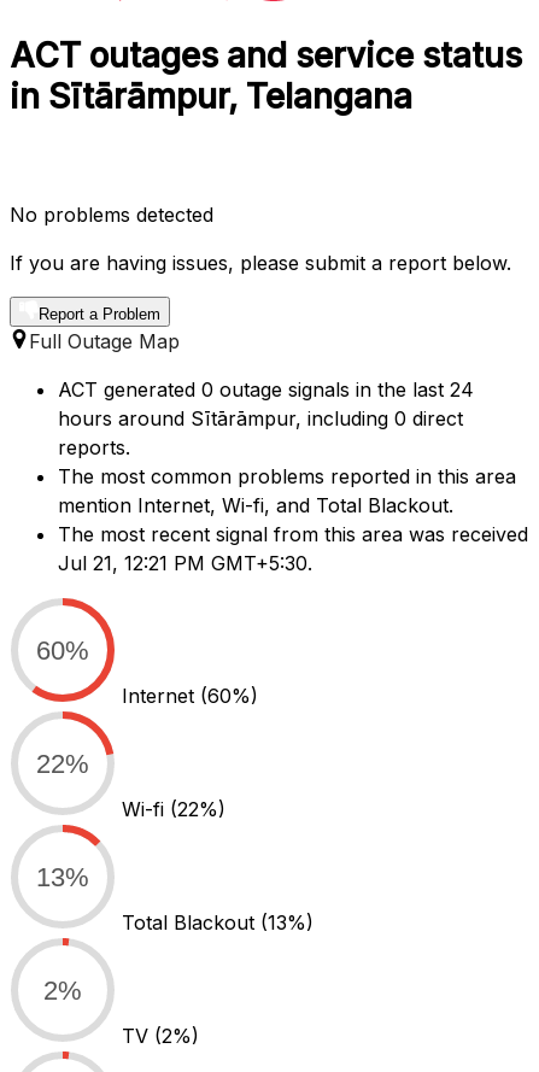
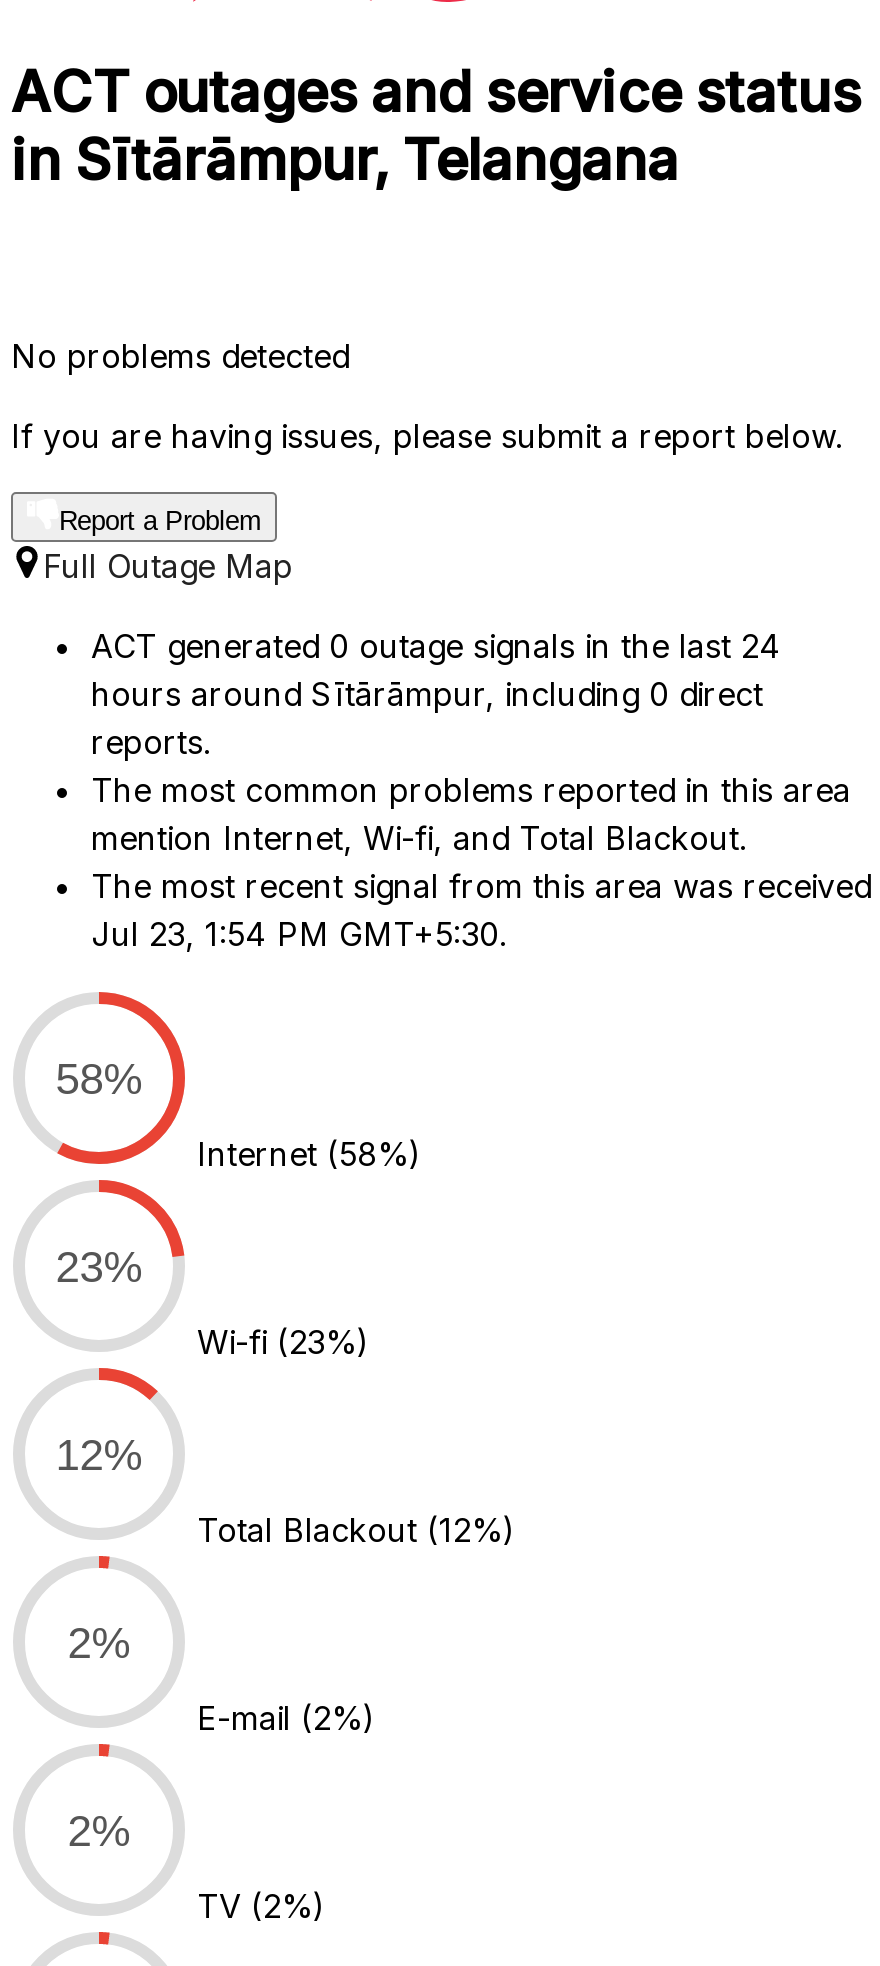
[36,552,314,935] Jul 21, 12:21 PM GMT+5:30. | 60% | Internet (60%) | 22% | Wi-fi (22%) | 13% | Total Blackout (13%) -> [55,915,515,1739] Jul 23, 1:54 PM GMT+5:30. | 58% | Internet (58%) | 23% | Wi-fi (23%) | 12% | Total Blackout (12%) | 2% | E-mail (2%)

